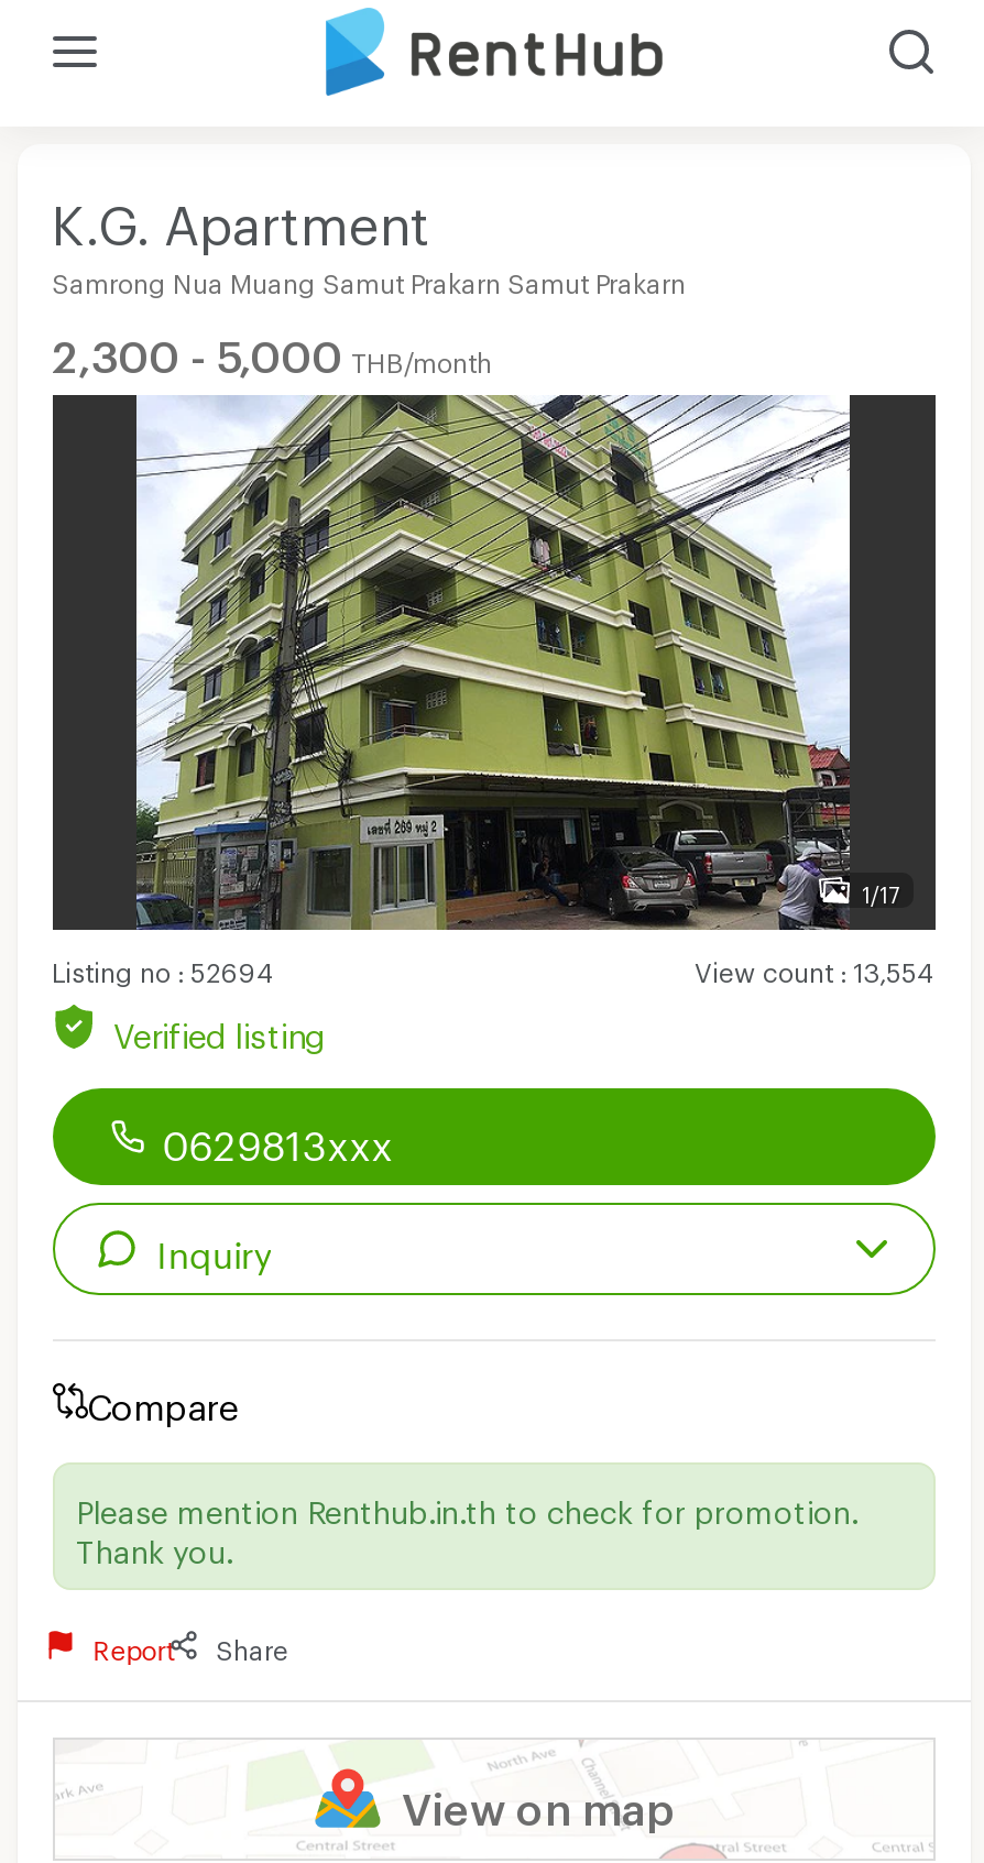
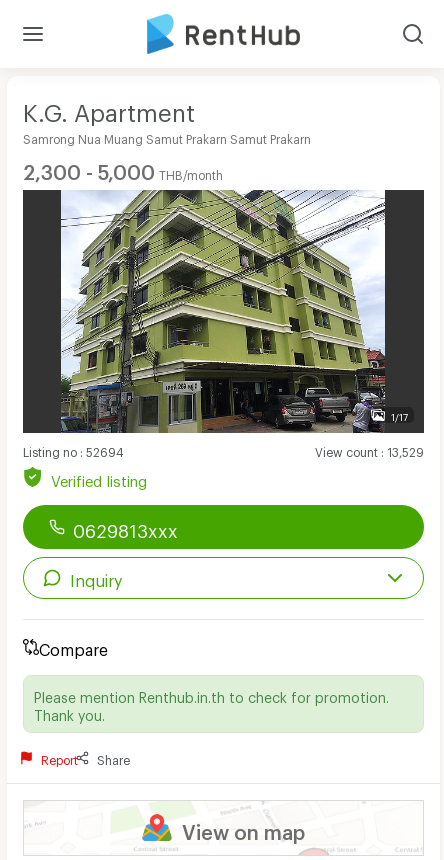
[695,955,934,977] View count: 13,554 -> [314,444,423,454] View count: 13,529

